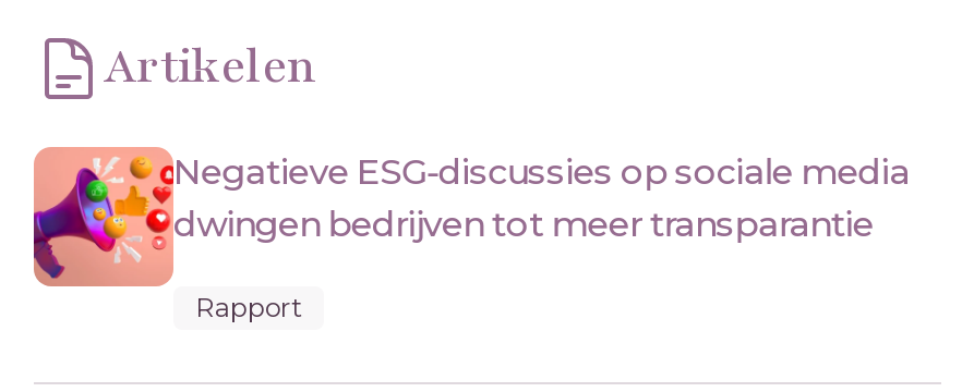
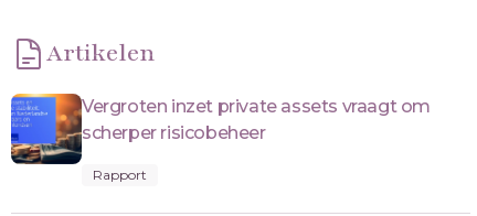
[32,147,910,289] [image] | Negatieve ESG-discussies op sociale media | dwingen bedrijven tot meer transparantie -> [10,93,431,165] [image] | Vergroten inzet private assets vraagt om | scherper risicobeheer

